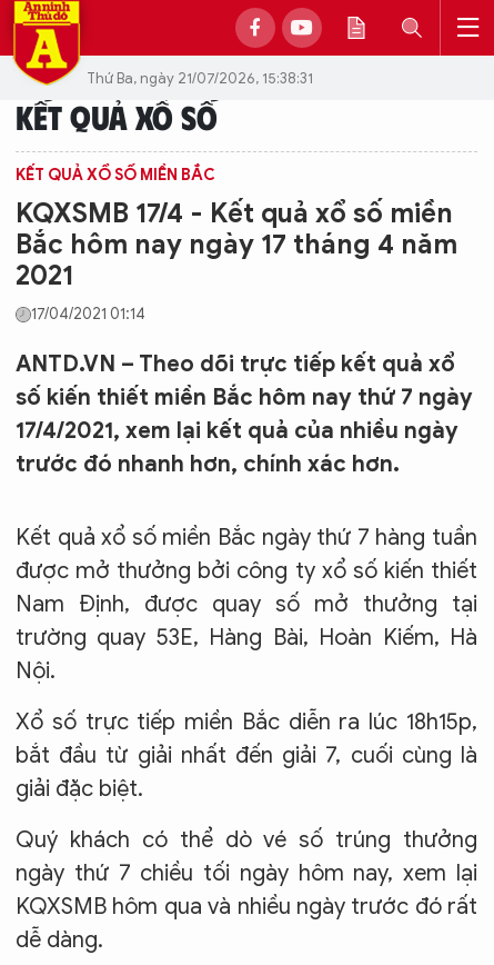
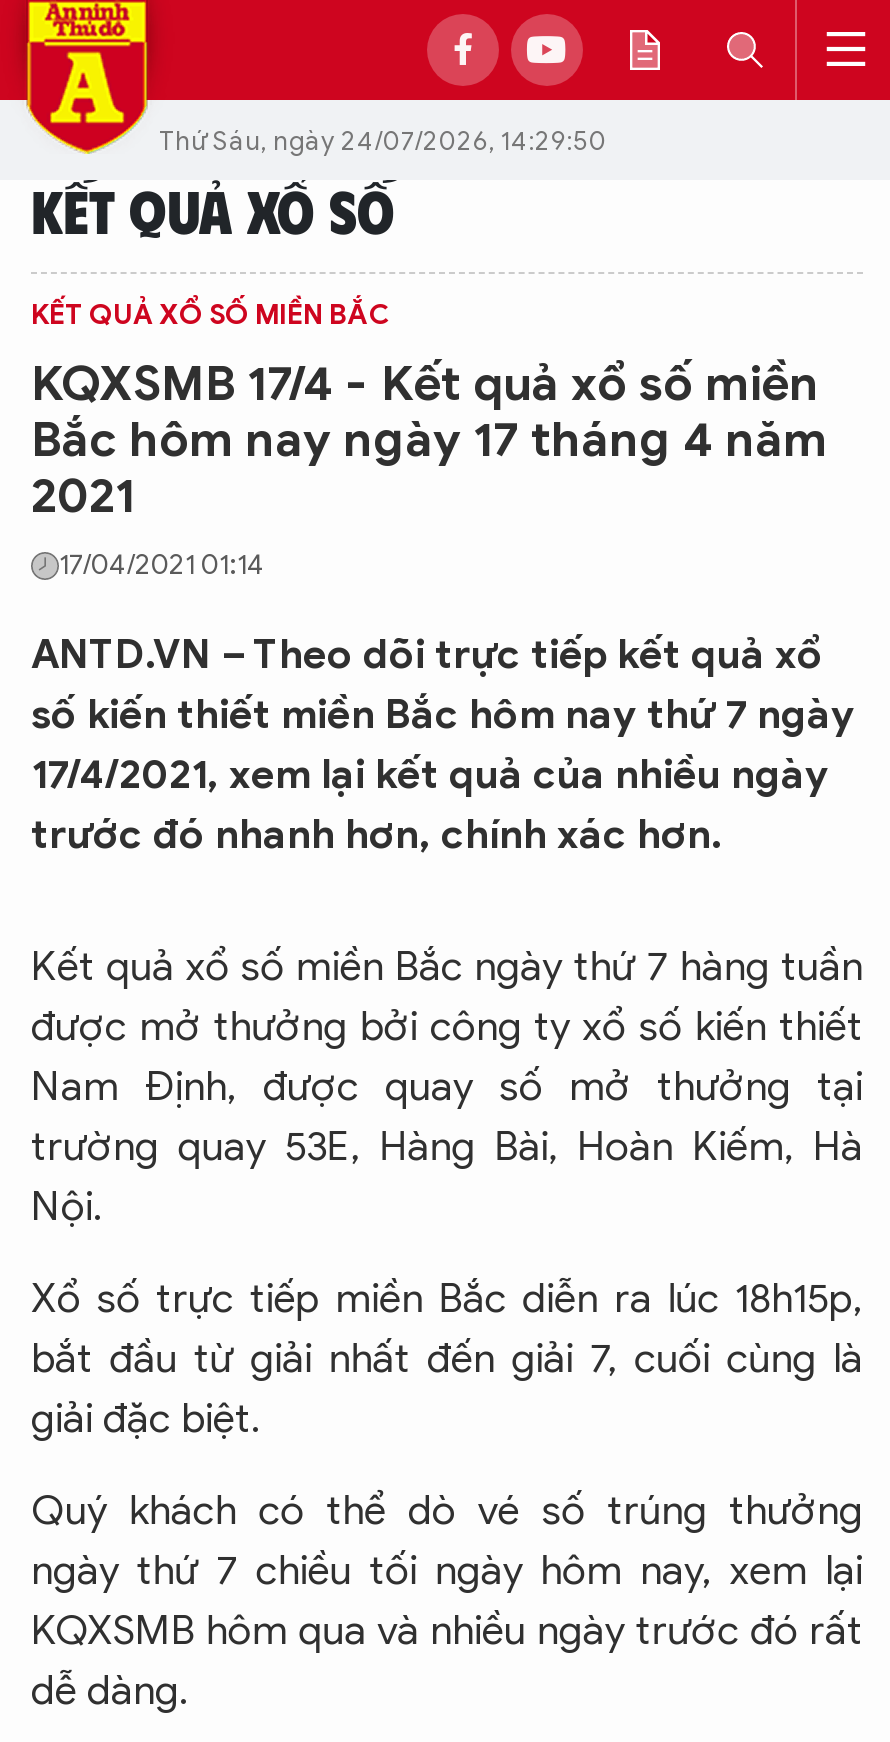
[87,68,313,87] Thứ Ba, ngày 21/07/2026, 15:38:31 -> [159,123,607,157] Thứ Sáu, ngày 24/07/2026, 14:29:50

